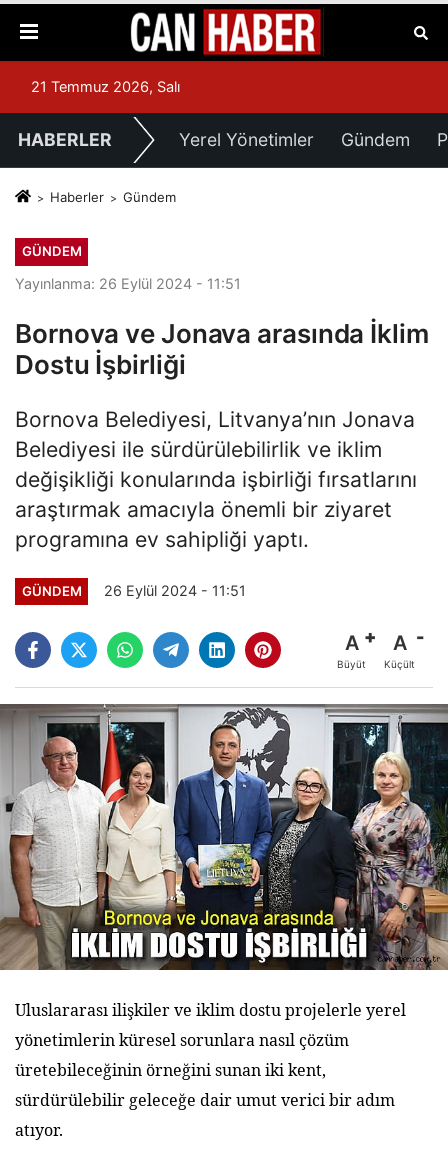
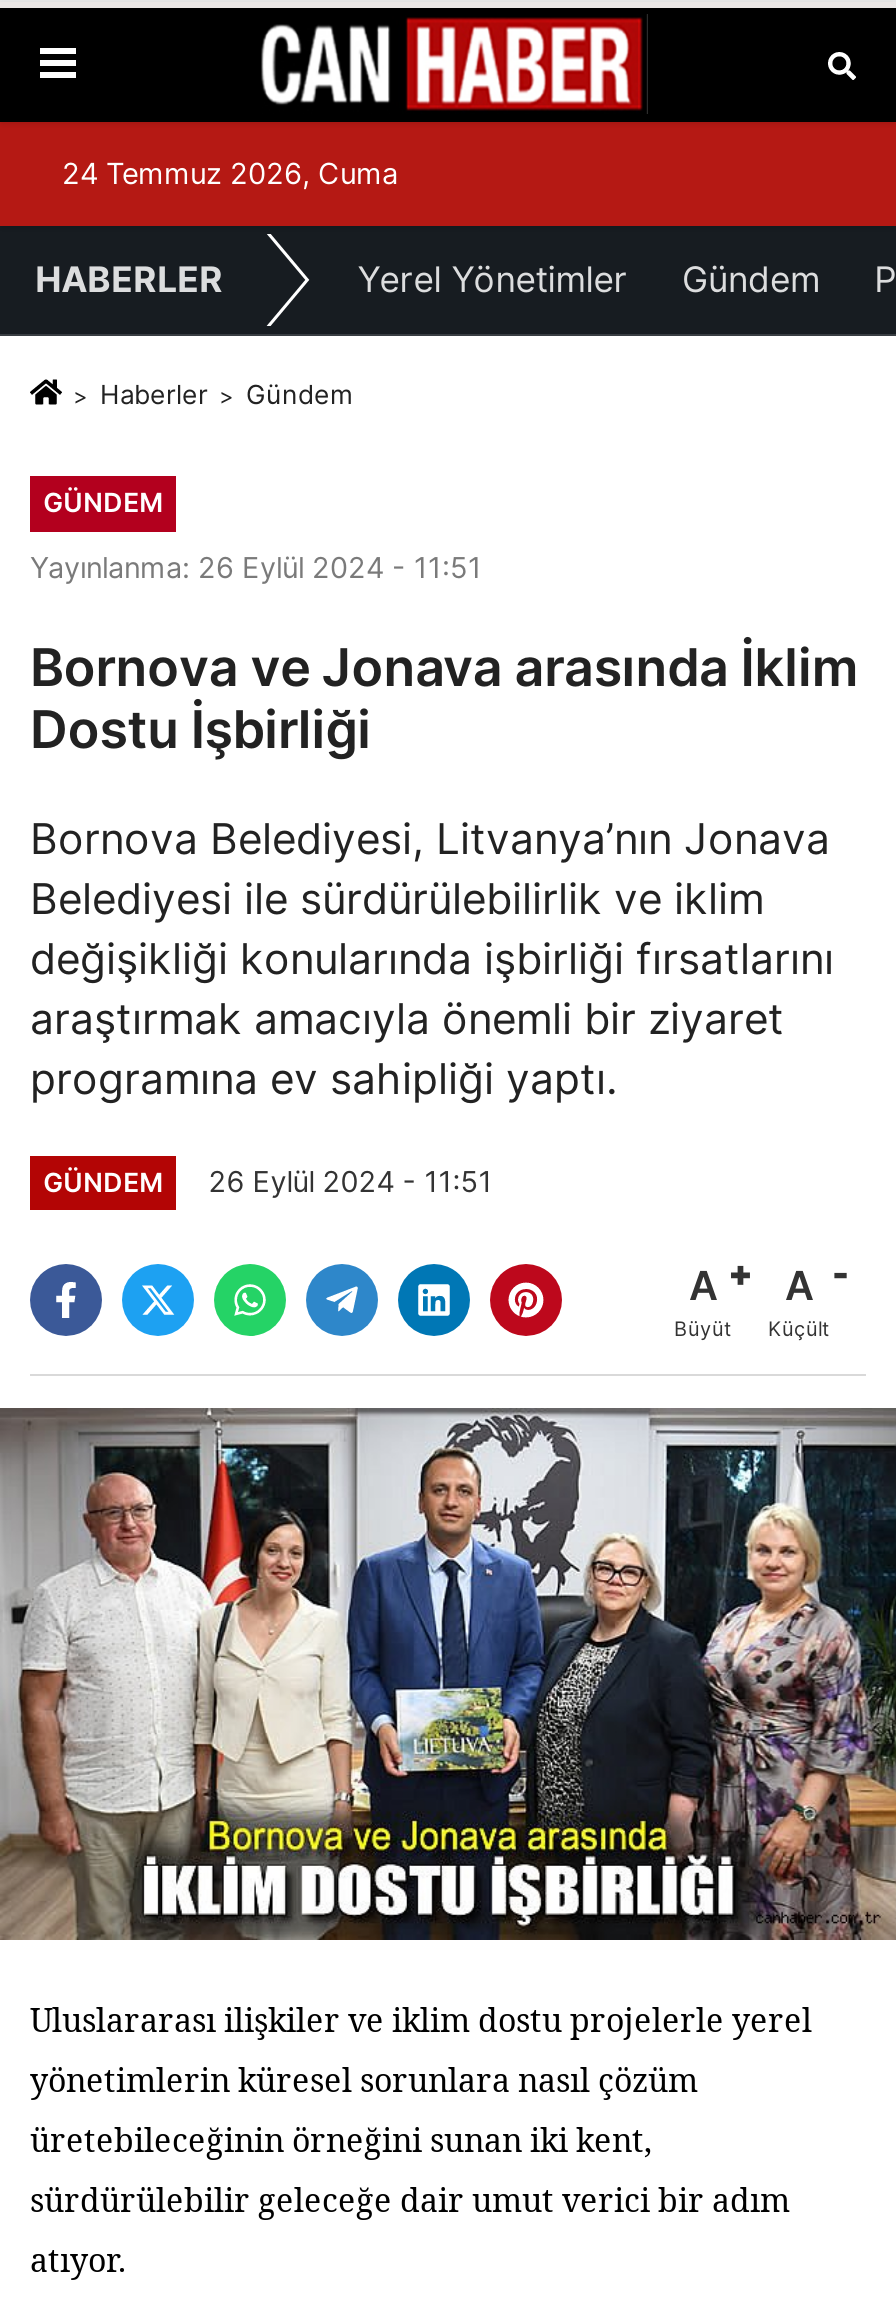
[31,78,180,96] 21 Temmuz 2026, Salı -> [62,156,398,192] 24 Temmuz 2026, Cuma

